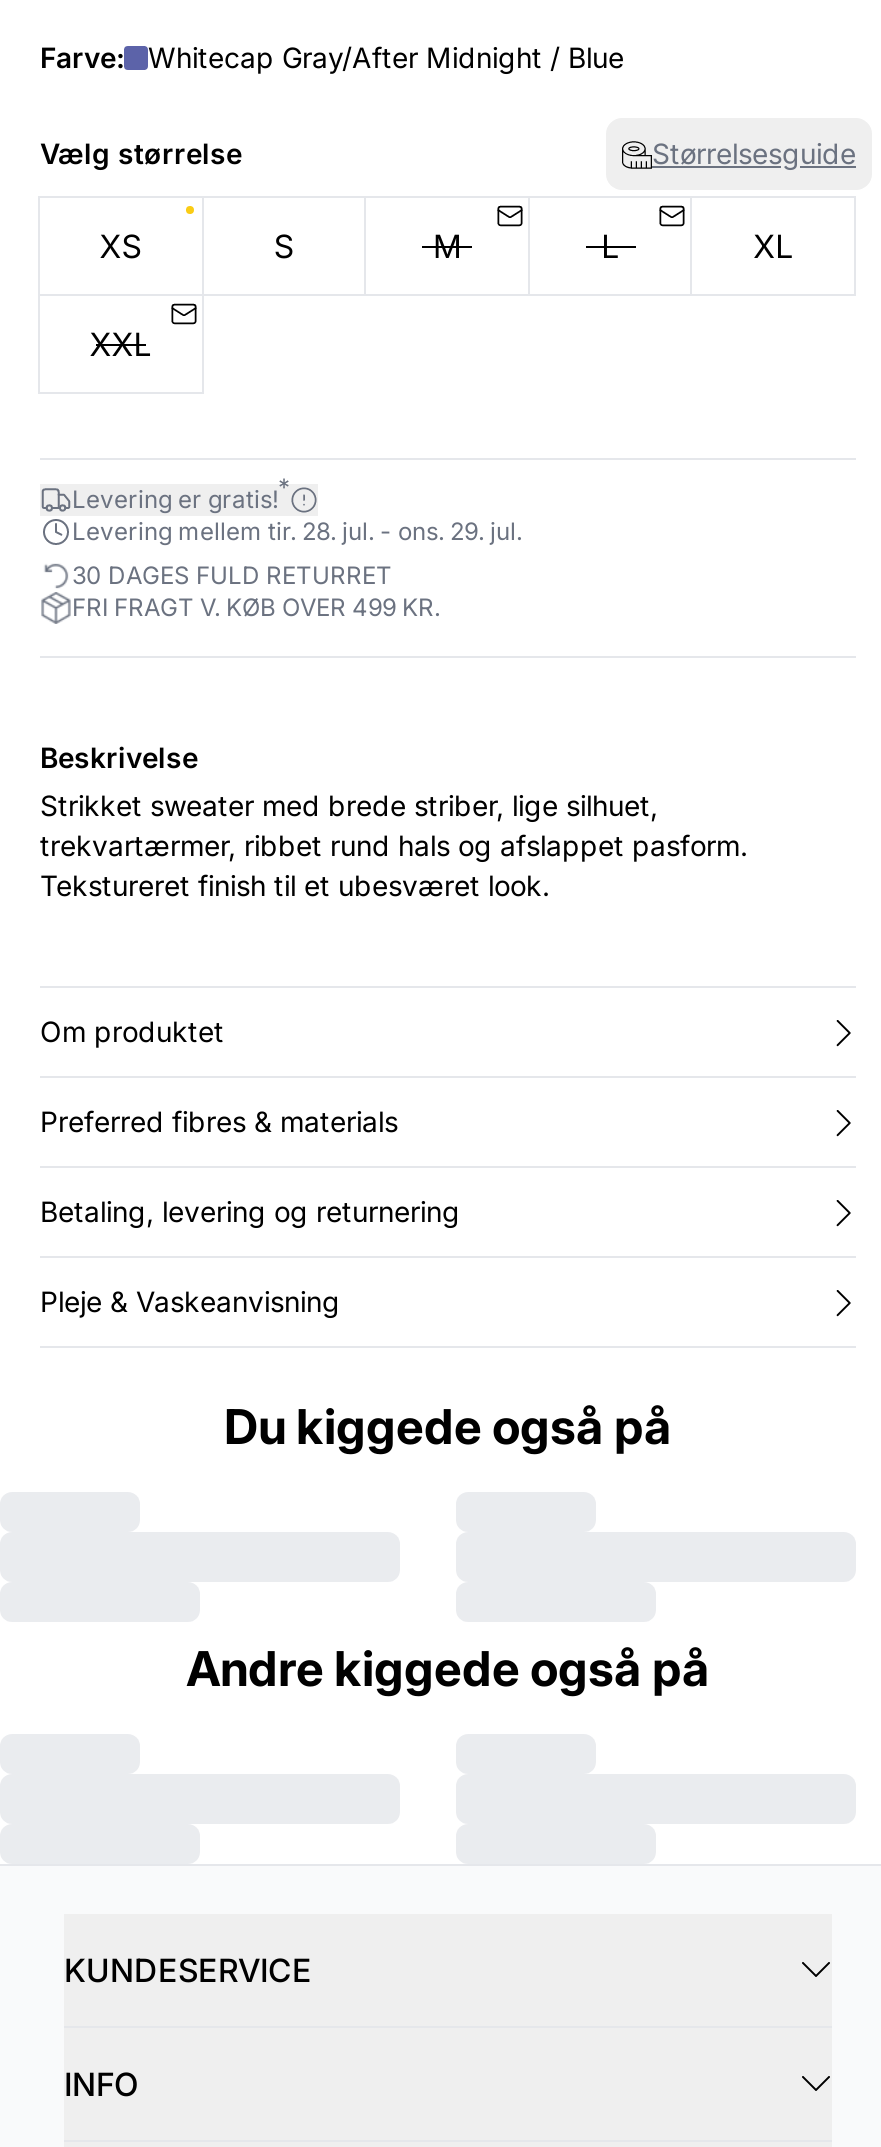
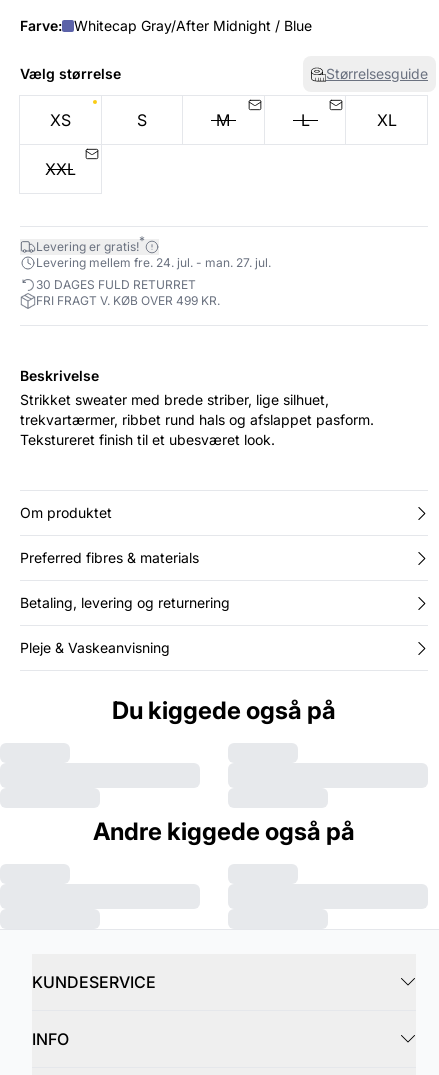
[72,516,522,546] Levering mellem tir. 28. jul. - ons. 29. jul. -> [36,255,271,270] Levering mellem fre. 24. jul. - man. 27. jul.

